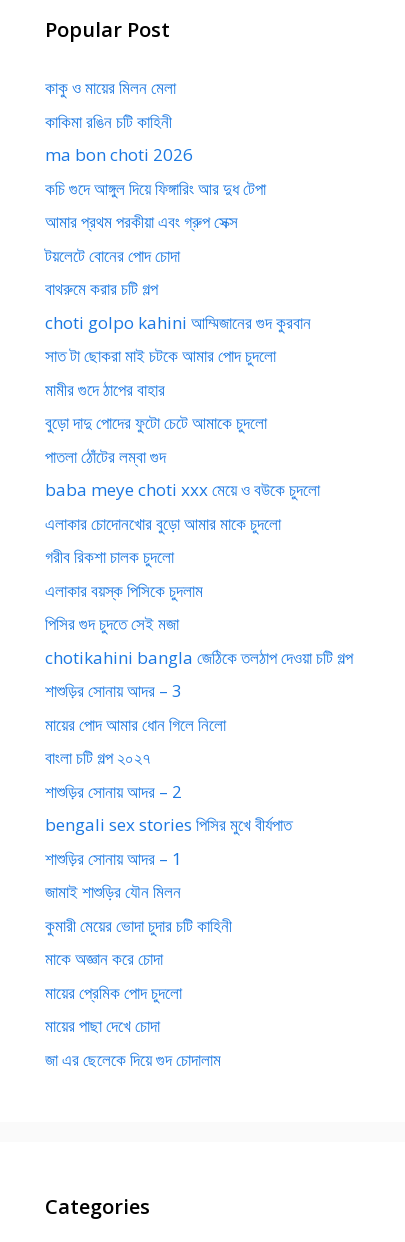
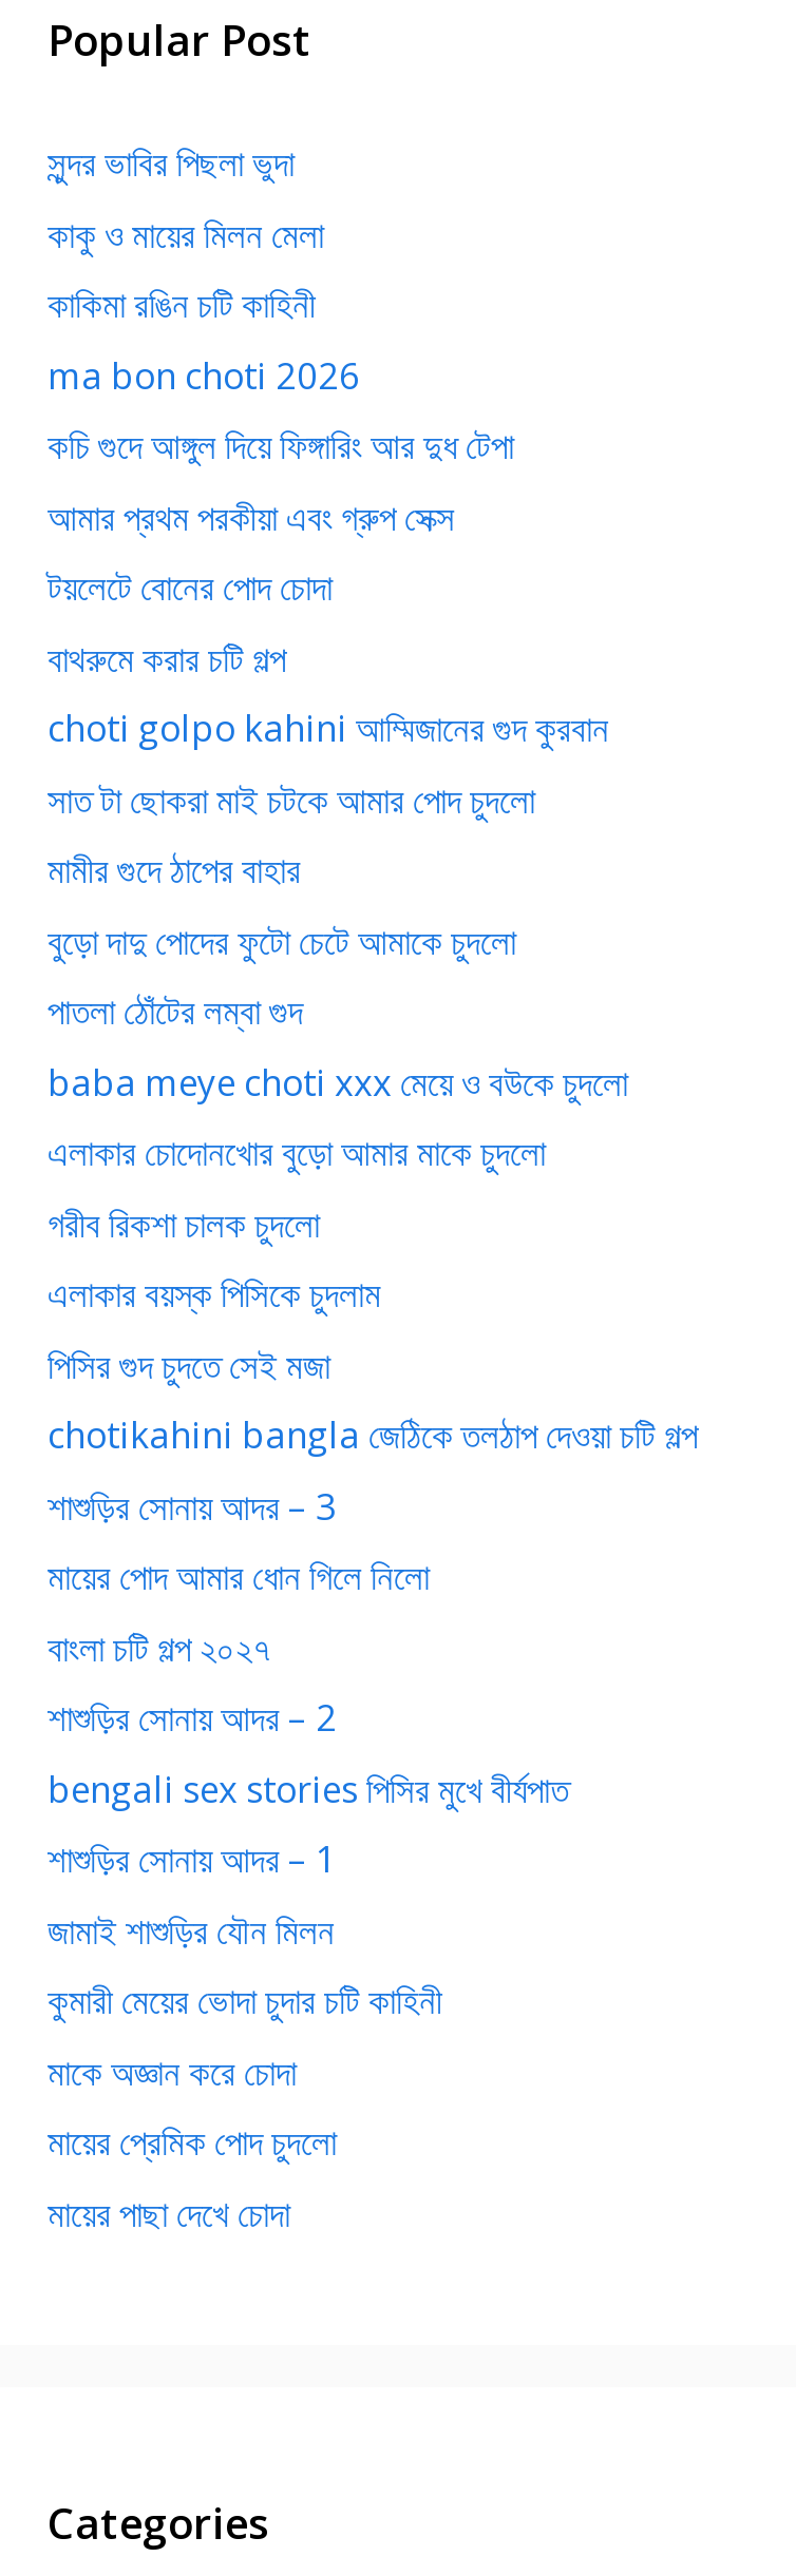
none -> [48,139,295,188] সুন্দর ভাবির পিছলা ভুদা
moved [45,76,353,1037] -> [48,210,698,2237]: কাকু ও মায়ের মিলন মেলা | কাকিমা রঙিন চটি কাহিনী | ma bon choti 2026 | ... | মায়ের প্রেমিক পোদ চুদলো | মায়ের পাছা দেখে চোদা
[45,1048,221,1071] জা এর ছেলেকে দিয়ে গুদ চোদালাম -> none

